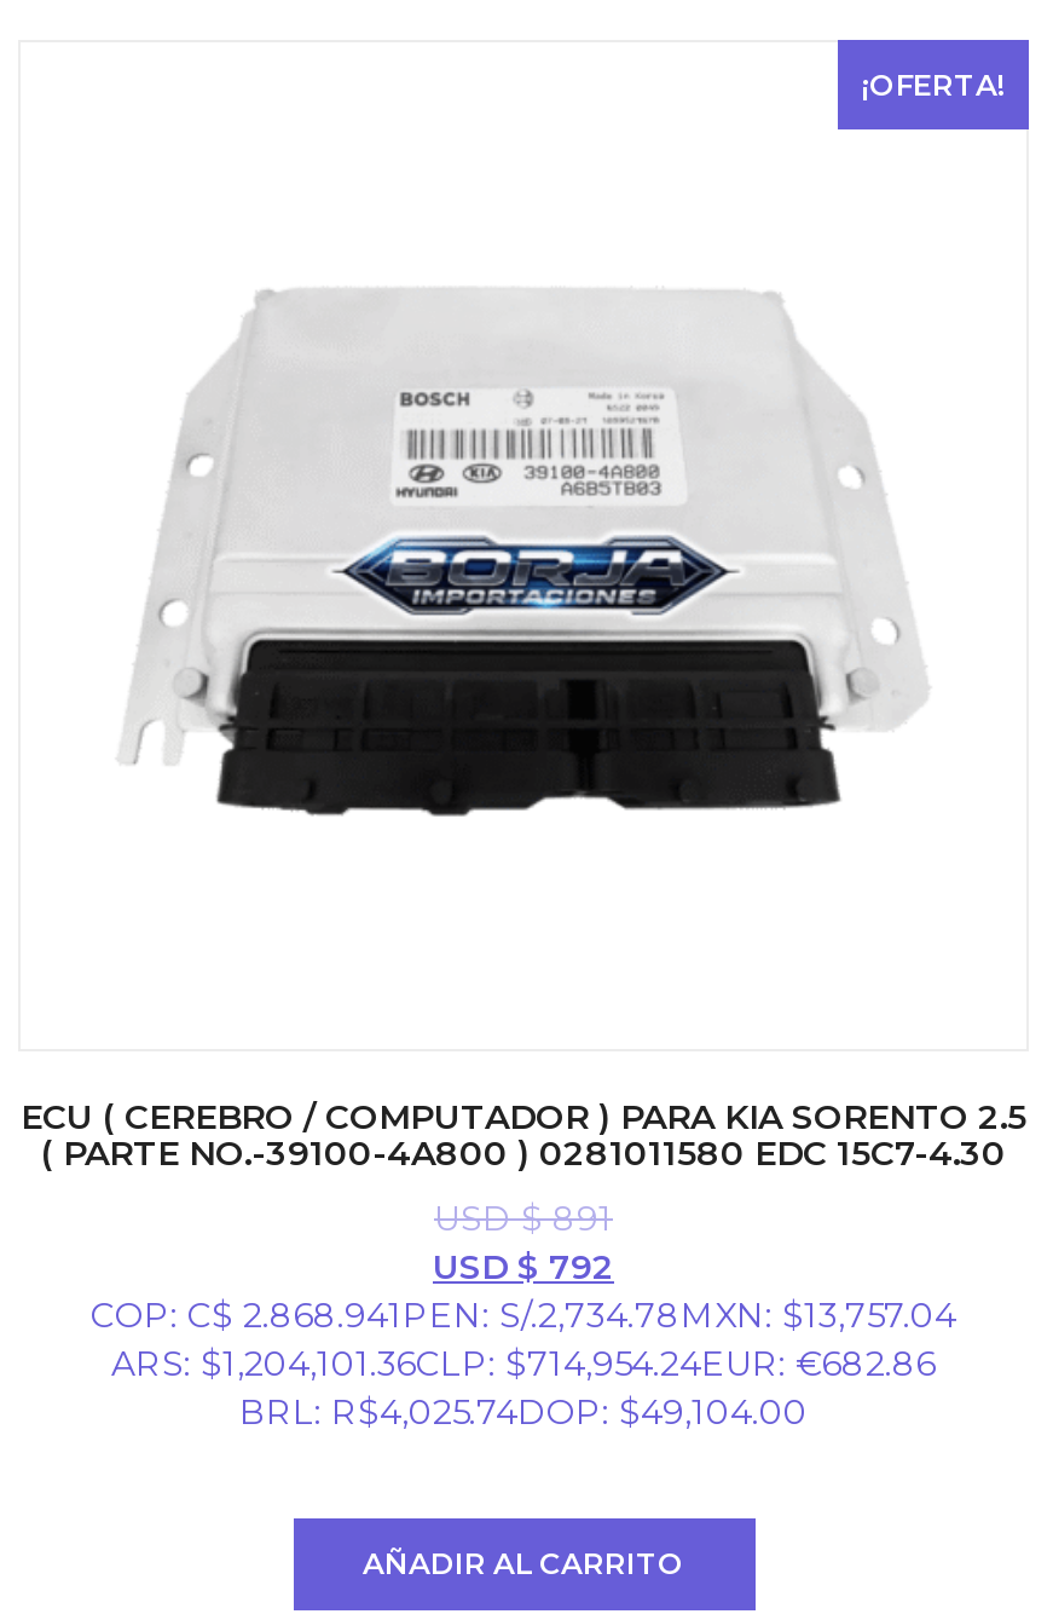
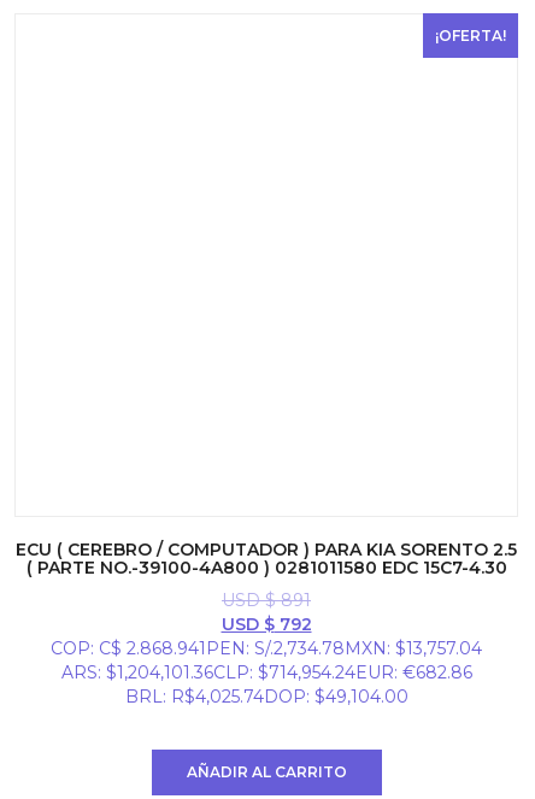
[127,289,925,819] [image] -> none

